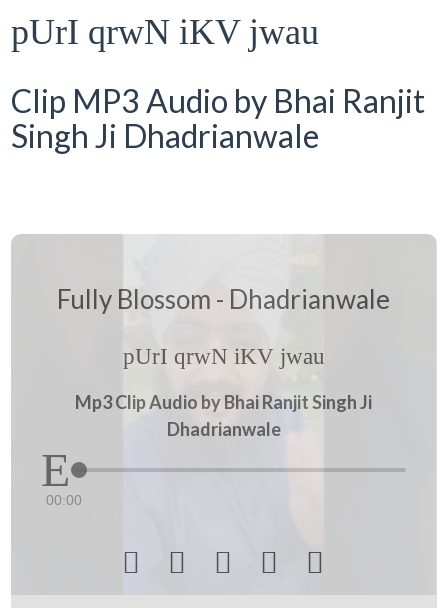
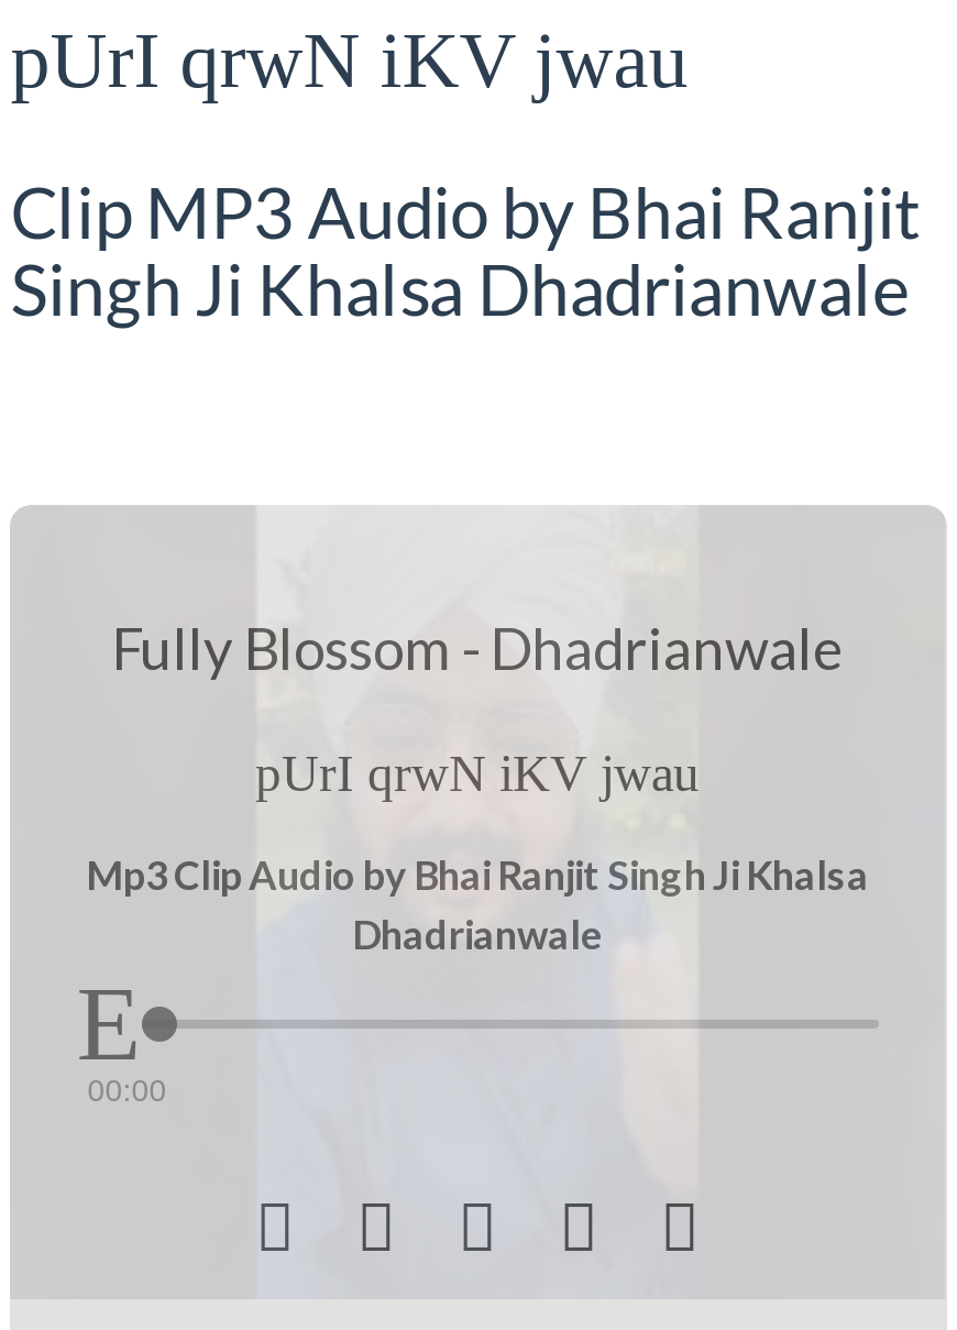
[11,116,319,155] Singh Ji Dhadrianwale -> [10,245,908,331] Singh Ji Khalsa Dhadrianwale
[75,391,372,413] Mp3 Clip Audio by Bhai Ranjit Singh Ji -> [86,850,869,899] Mp3 Clip Audio by Bhai Ranjit Singh Ji Khalsa

